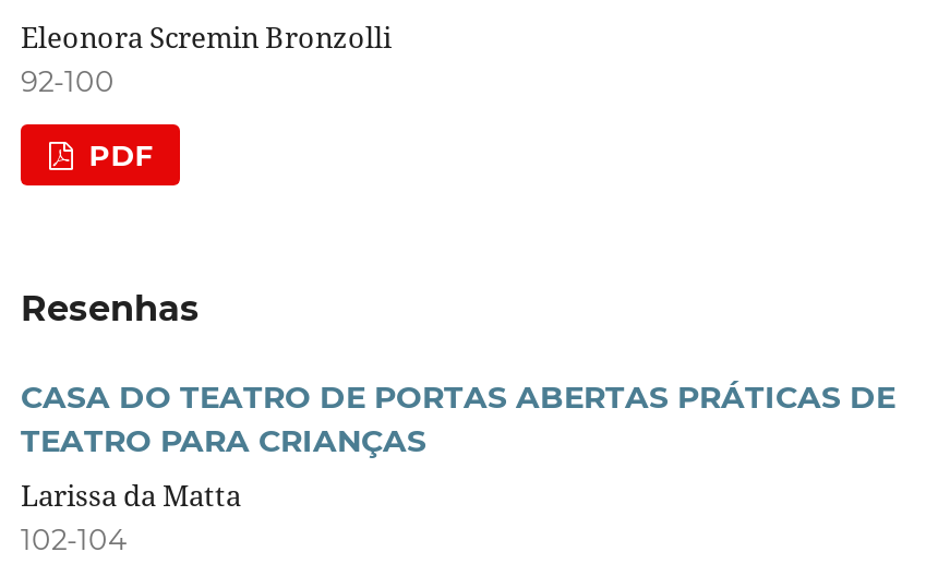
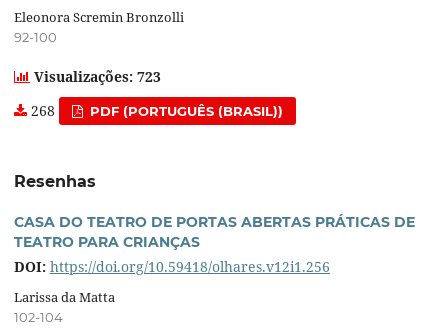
[80,137,152,172] PDF -> [27,67,283,120] Visualizações: 723 | 268 | PDF (PORTUGUÊS (BRASIL))
none -> [14,257,330,276] DOI: https://doi.org/10.59418/olhares.v12i1.256

